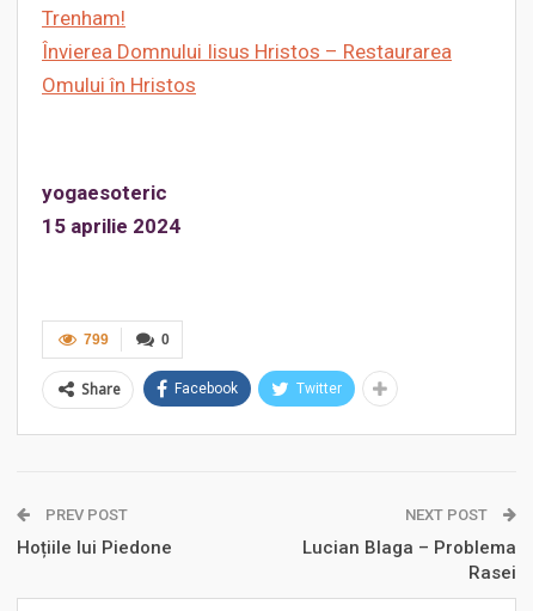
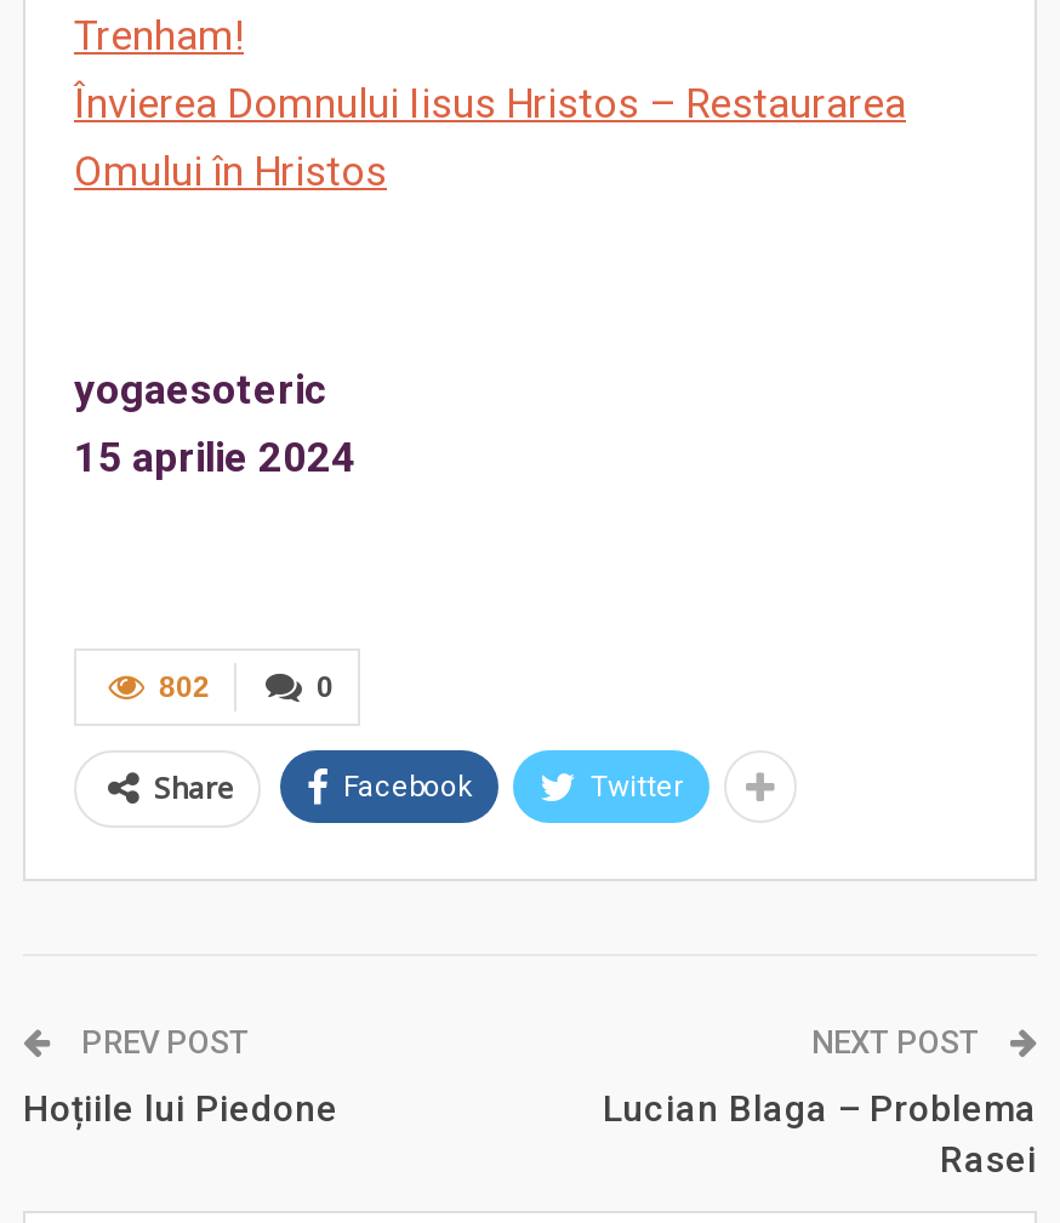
[84,331,109,348] 799 -> [159,670,210,704] 802

